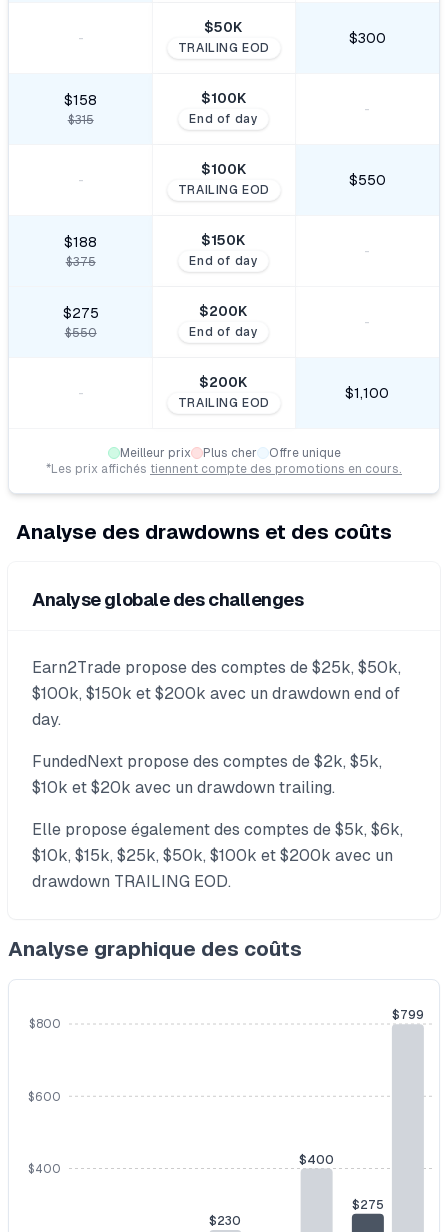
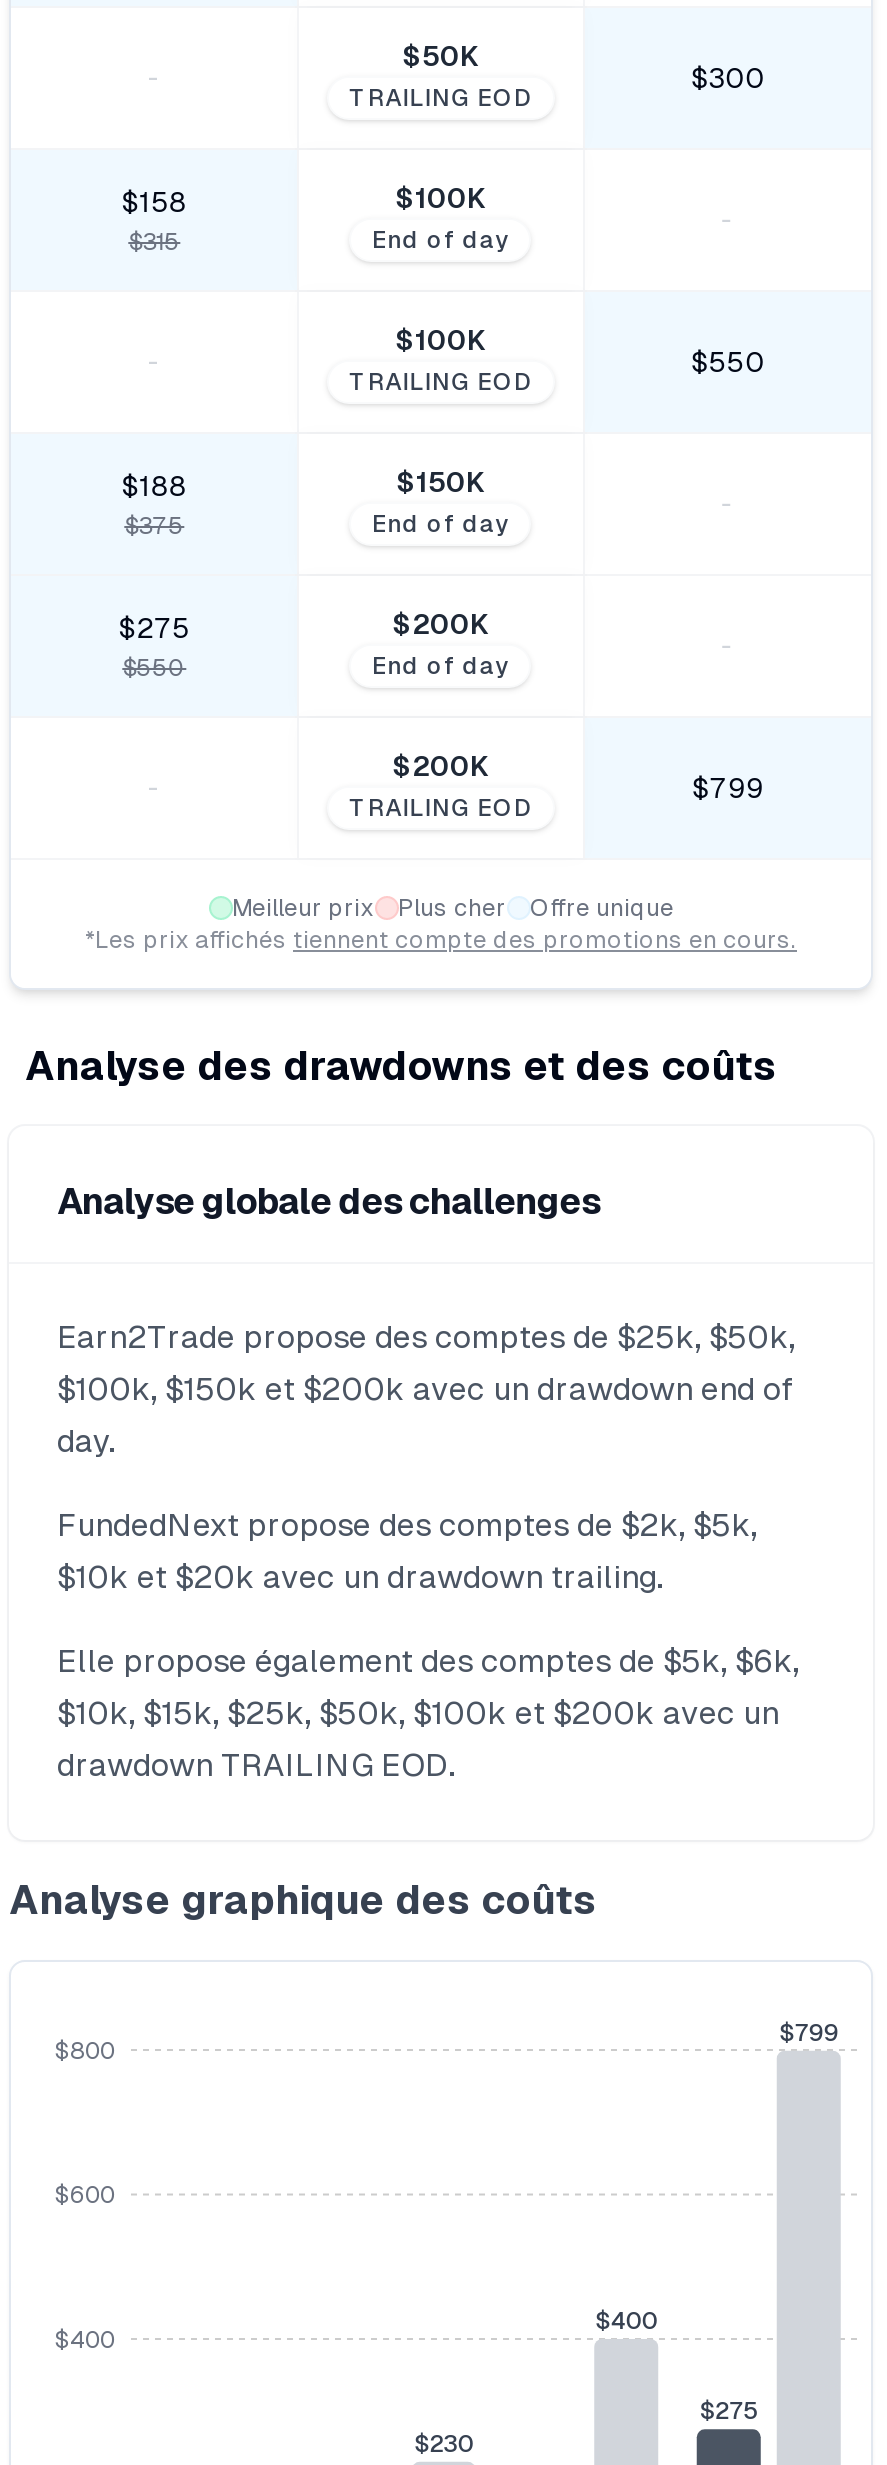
[345,385,389,401] $1,100 -> [692,772,764,804] $799

